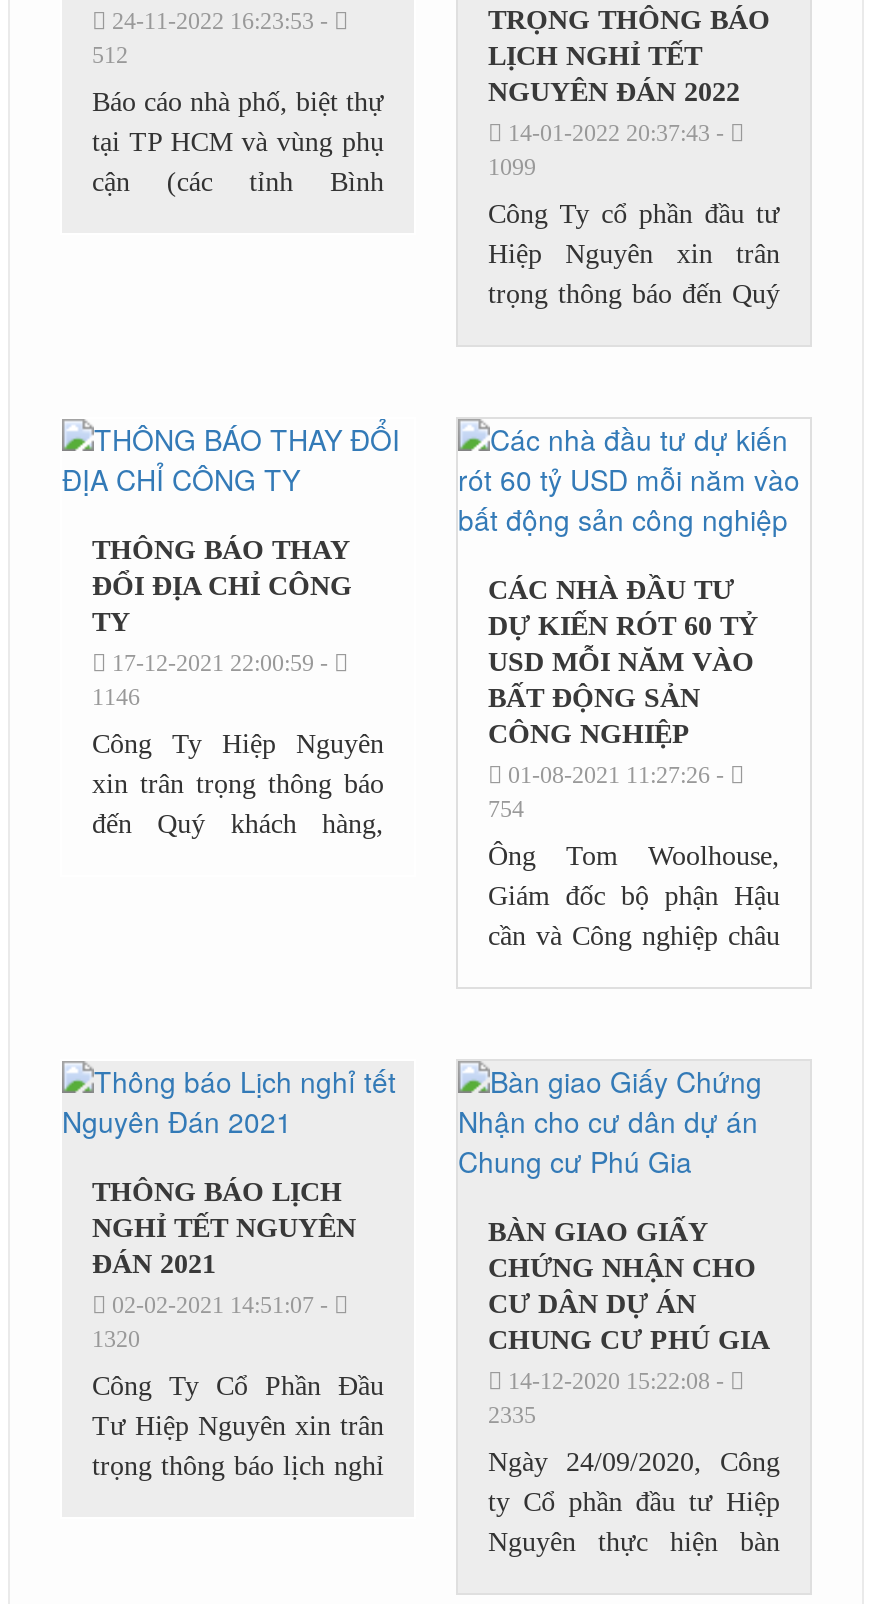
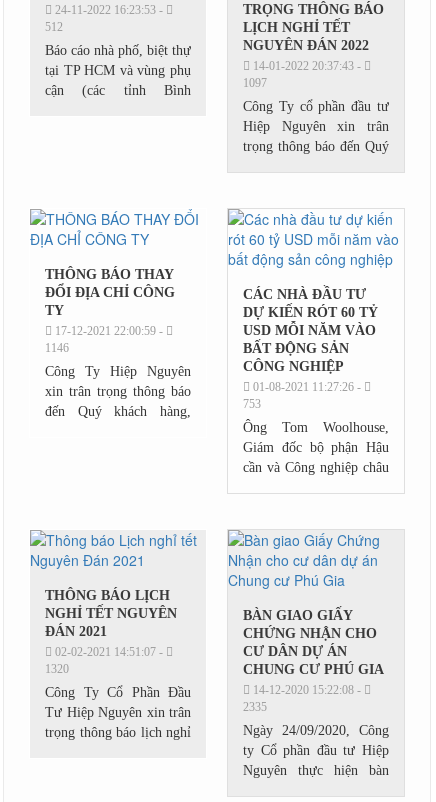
[488,153,536,181] 1099 -> [243,76,267,90] 1097
[488,795,524,823] 754 -> [243,397,261,411] 753

